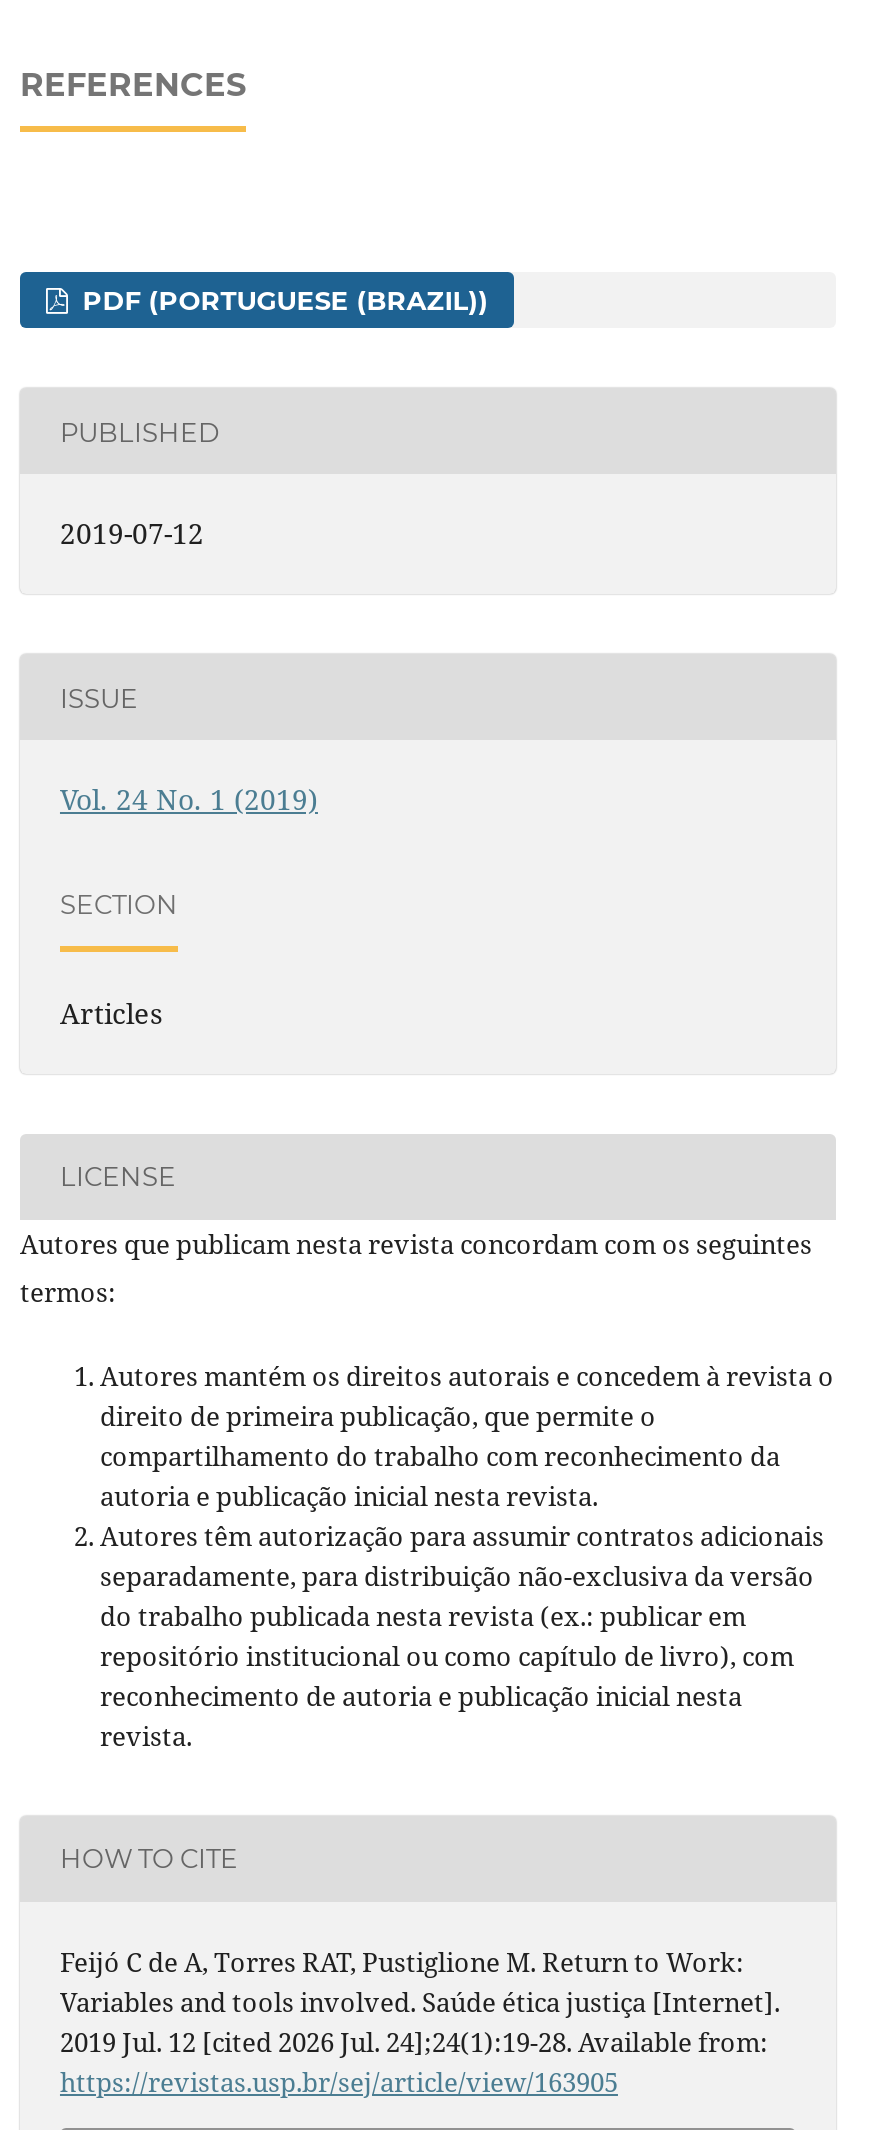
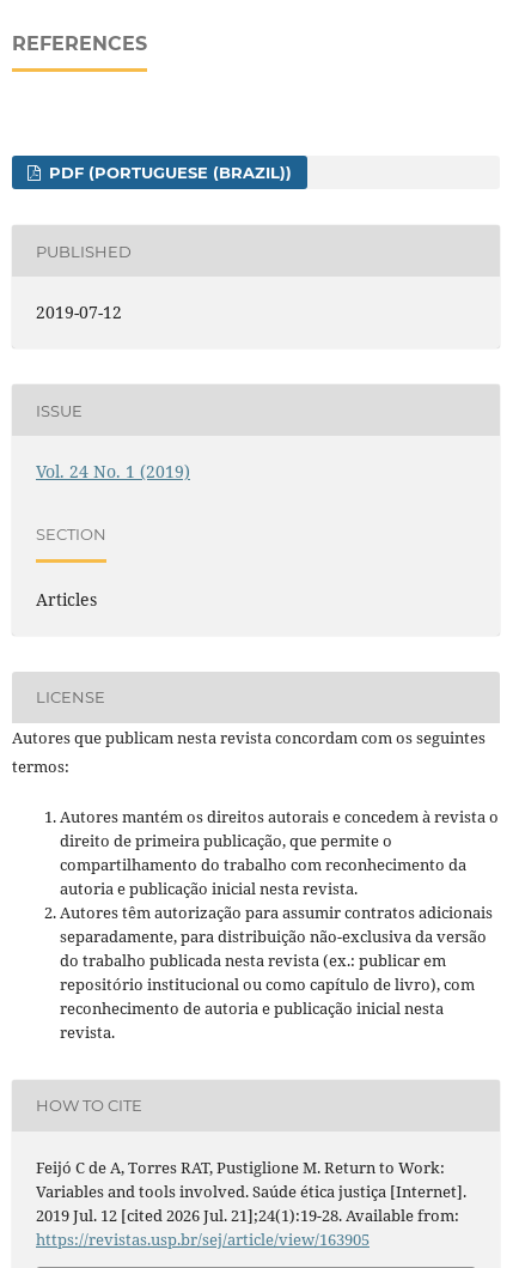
[60,2023,768,2059] 2019 Jul. 12 [cited 2026 Jul. 24];24(1):19-28. Available from: -> [36,1204,459,1225] 2019 Jul. 12 [cited 2026 Jul. 21];24(1):19-28. Available from:

